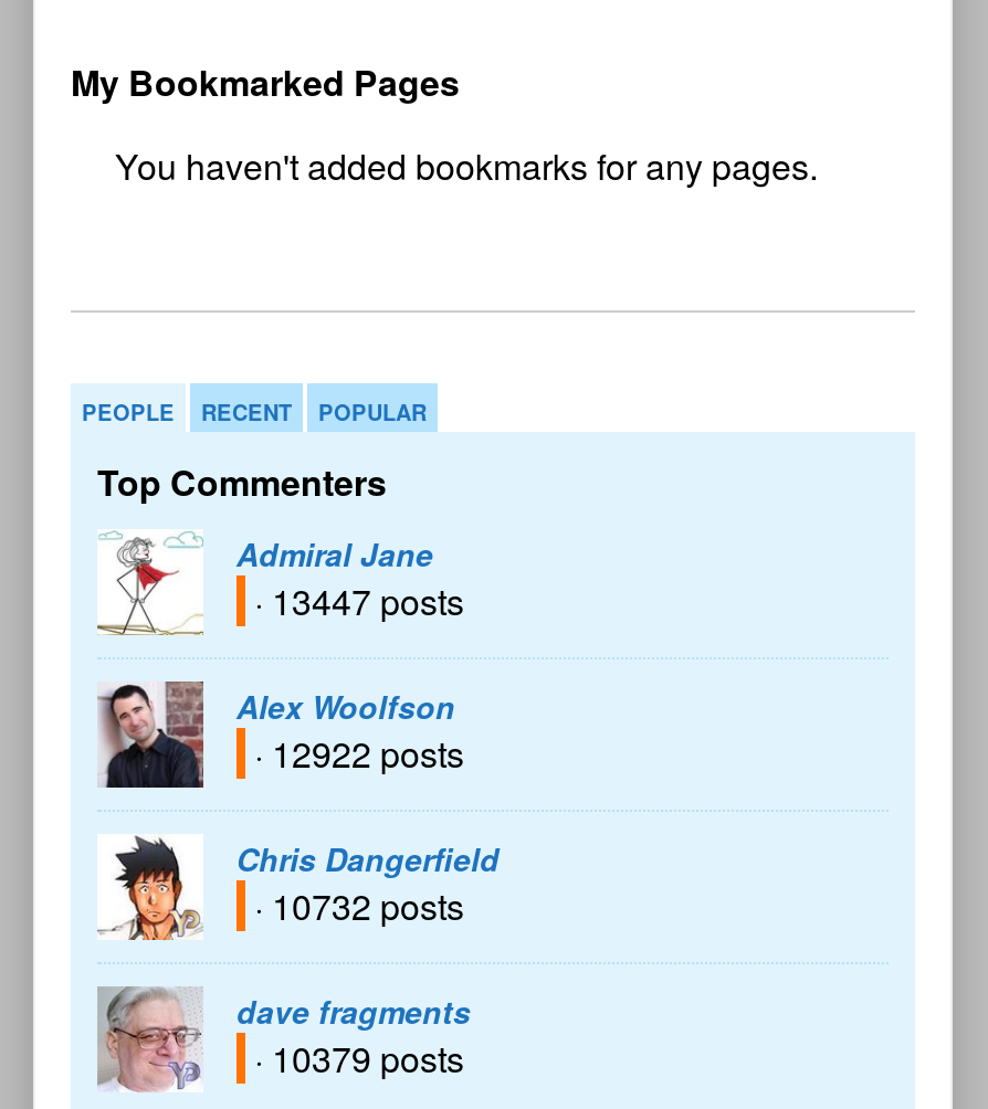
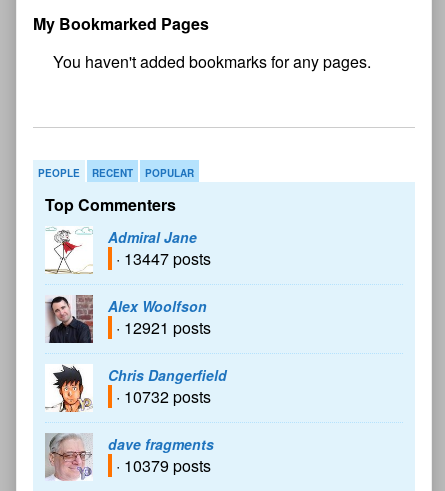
[245,727,464,778] · 12922 posts -> [112,316,211,339] · 12921 posts

